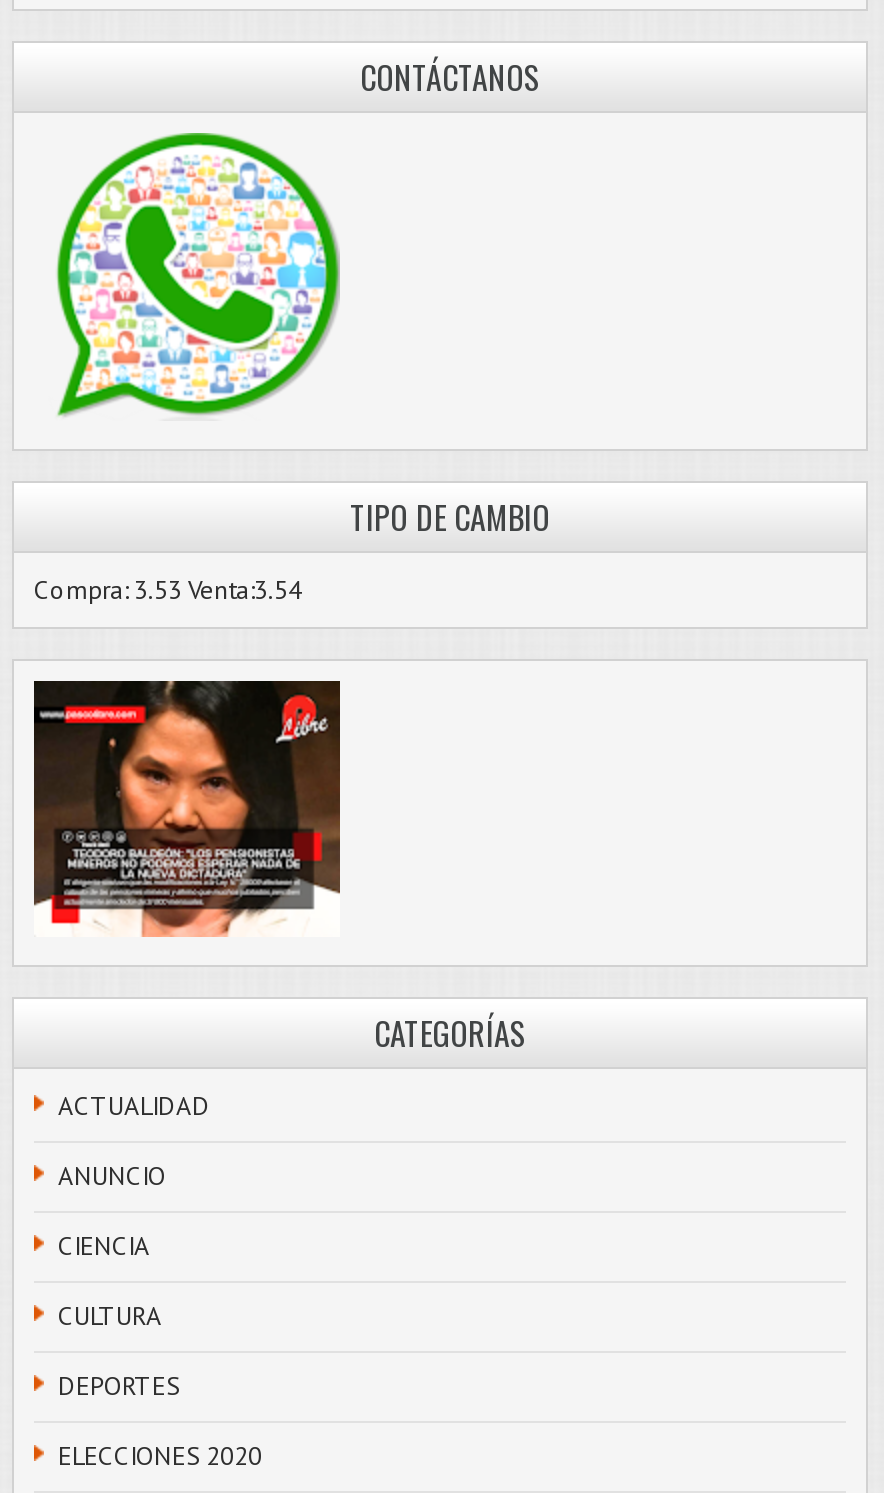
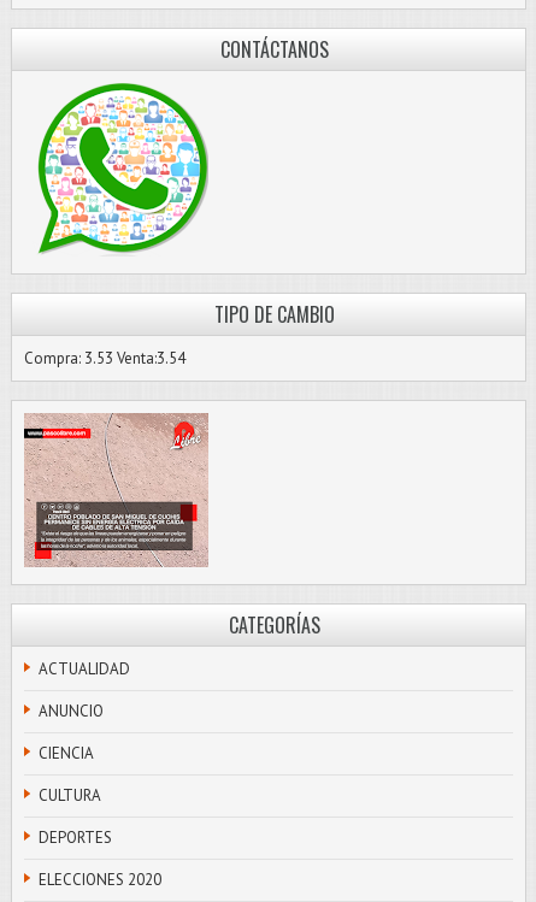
[32,679,342,937] [image] -> [24,413,208,568] [image]

